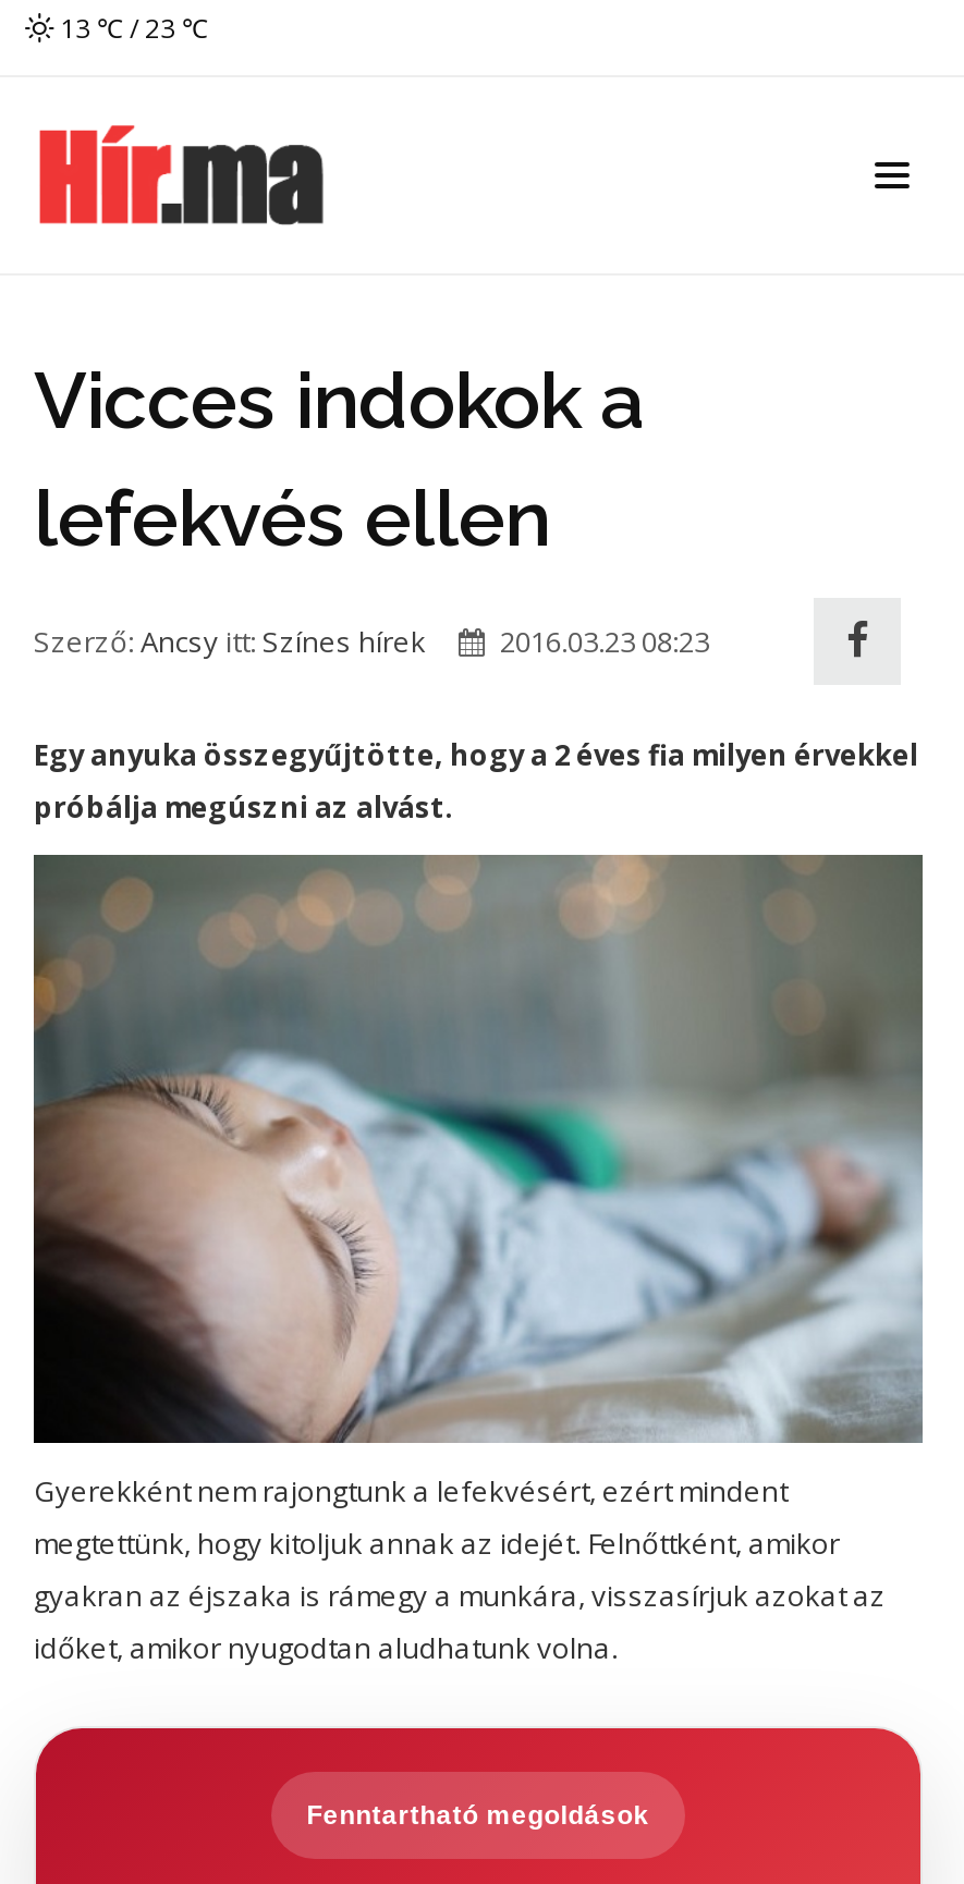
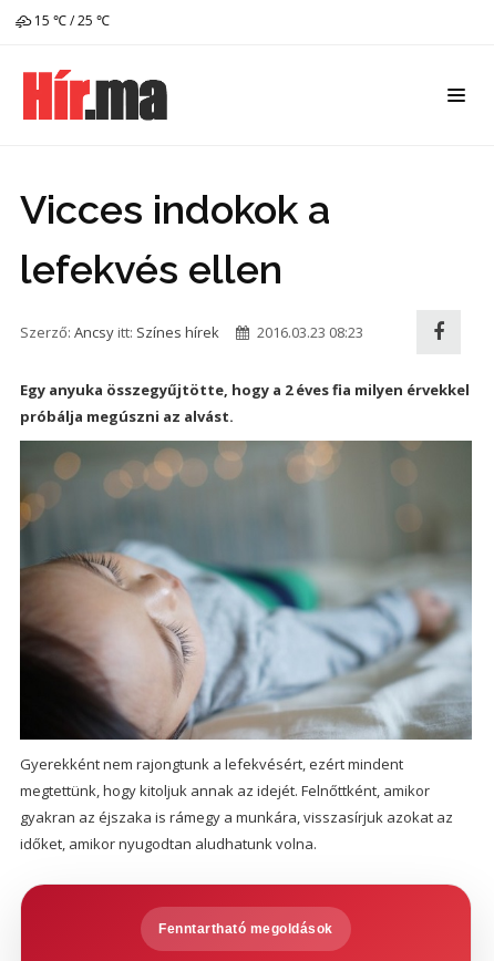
[53,10,208,47] 13 ℃ / 23 ℃ -> [31,11,110,30] 15 ℃ / 25 ℃

